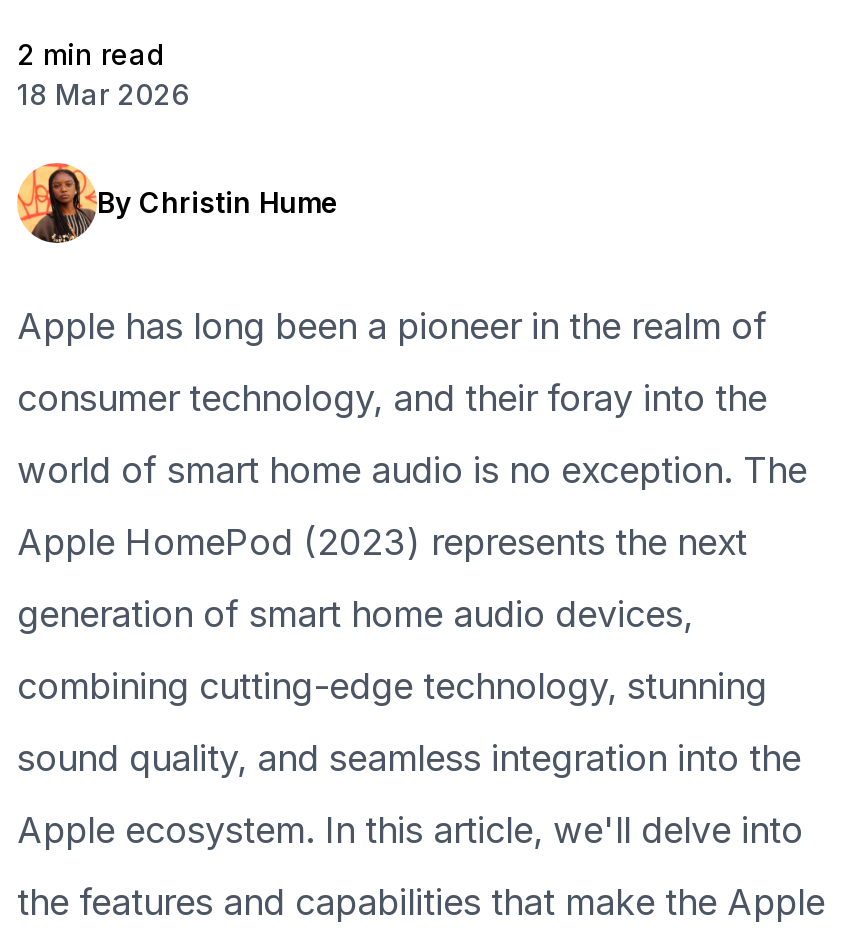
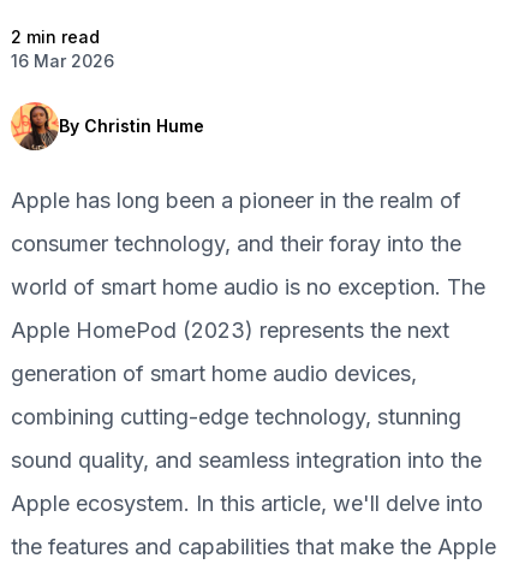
[17,77,189,111] 18 Mar 2026 -> [11,51,114,71] 16 Mar 2026

